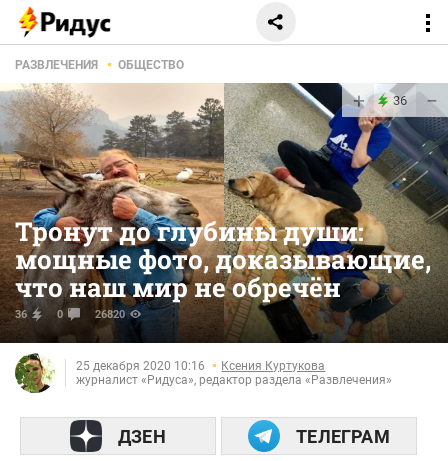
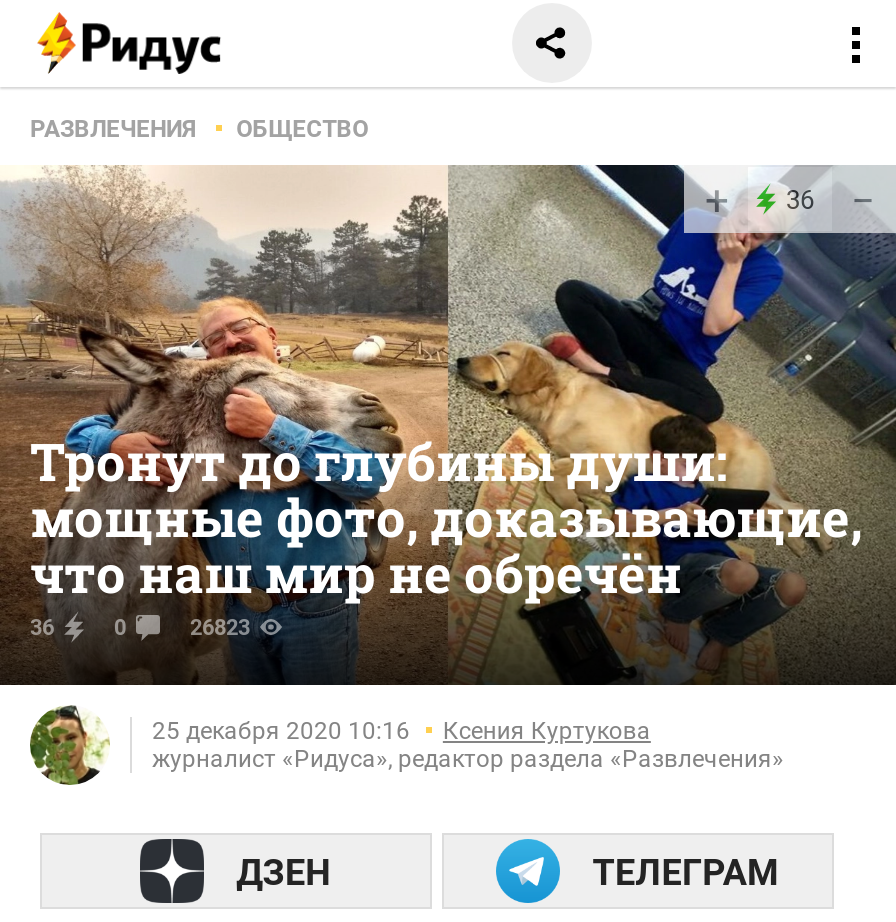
[95,308,125,321] 26820 -> [190,615,250,641] 26823

